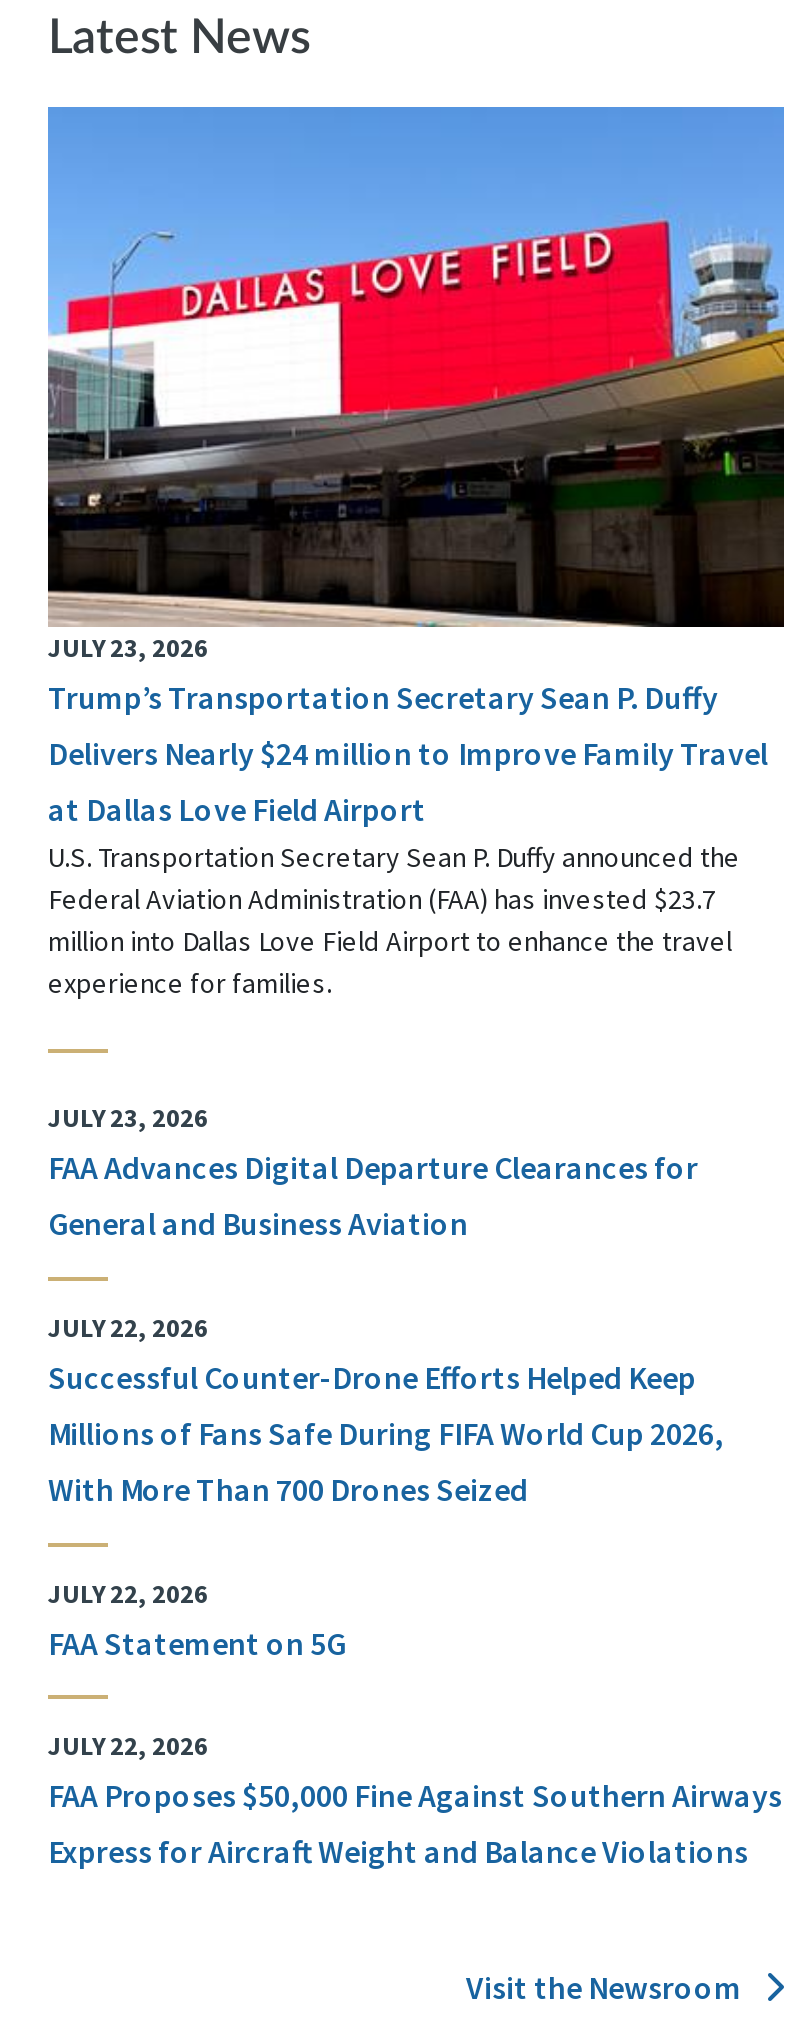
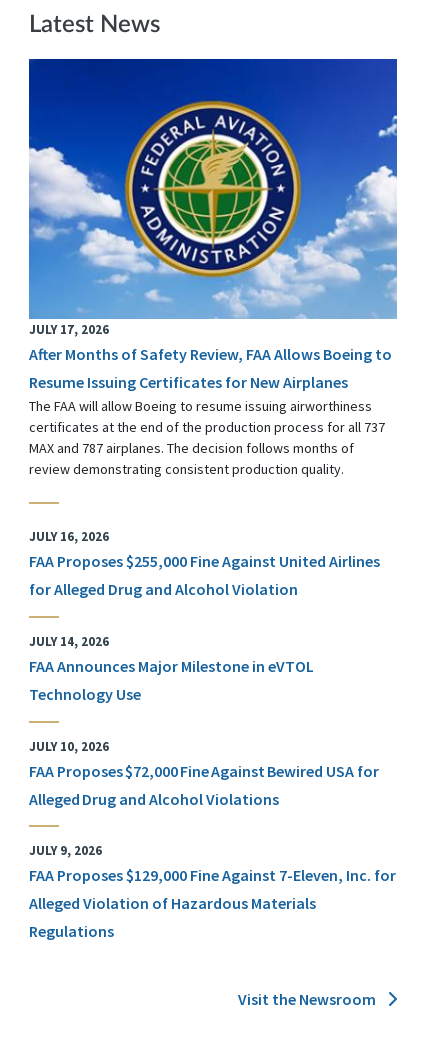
[46,105,786,1000] [image] | JULY 23, 2026 | Trump’s Transportation Secretary Sean P. Duffy | Delivers Nearly $24 million to Improve Family Travel | at Dallas Love Field Airport | U.S. Transportation Secretary Sean P. Duffy announced the | Federal Aviation Administration (FAA) has invested $23.7 | million into Dallas Love Field Airport to enhance the travel | experience for families. -> [28,58,398,478] [image] | JULY 17, 2026 | After Months of Safety Review, FAA Allows Boeing to | Resume Issuing Certificates for New Airplanes | The FAA will allow Boeing to resume issuing airworthiness | certificates at the end of the production process for all 737 | MAX and 787 airplanes. The decision follows months of | review demonstrating consistent production quality.
[48,1102,698,1244] JULY 23, 2026 | FAA Advances Digital Departure Clearances for | General and Business Aviation -> [29,528,380,599] JULY 16, 2026 | FAA Proposes $255,000 Fine Against United Airlines | for Alleged Drug and Alcohol Violation
[48,1311,724,1509] JULY 22, 2026 | Successful Counter-Drone Efforts Helped Keep | Millions of Fans Safe During FIFA World Cup 2026, | With More Than 700 Drones Seized -> [29,633,314,704] JULY 14, 2026 | FAA Announces Major Milestone in eVTOL | Technology Use
[48,1576,346,1662] JULY 22, 2026 | FAA Statement on 5G -> [29,738,379,809] JULY 10, 2026 | FAA Proposes $72,000 Fine Against Bewired USA for | Alleged Drug and Alcohol Violations
[48,1729,782,1871] JULY 22, 2026 | FAA Proposes $50,000 Fine Against Southern Airways | Express for Aircraft Weight and Balance Violations -> [29,842,396,941] JULY 9, 2026 | FAA Proposes $129,000 Fine Against 7-Eleven, Inc. for | Alleged Violation of Hazardous Materials | Regulations

